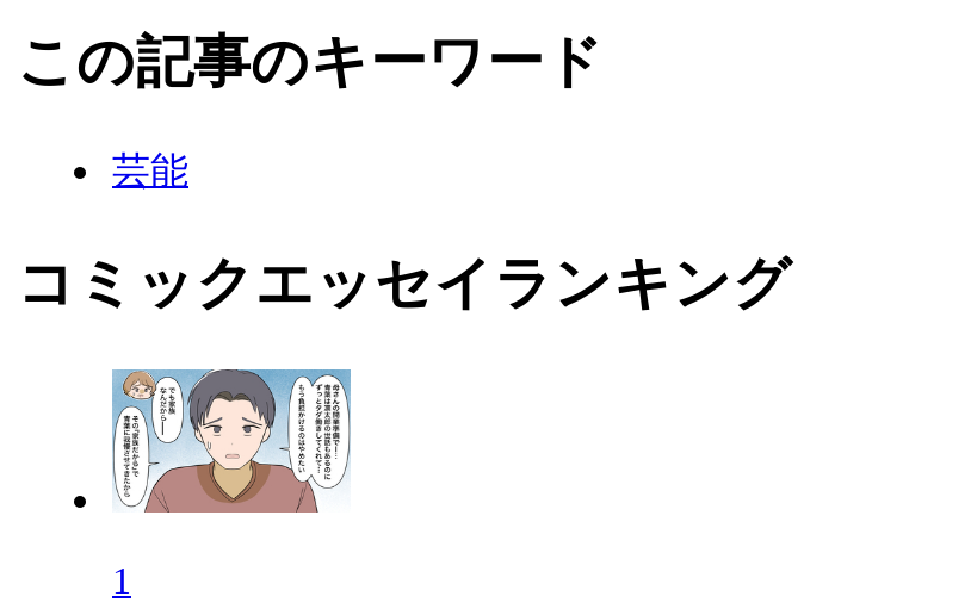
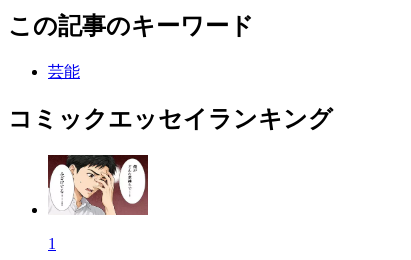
[112,367,353,515] [image] -> [47,154,149,216] [image]

